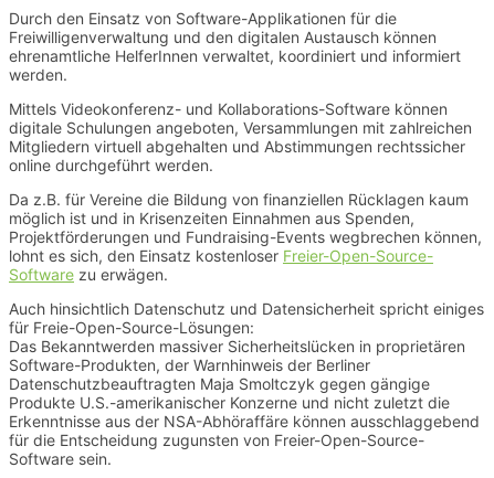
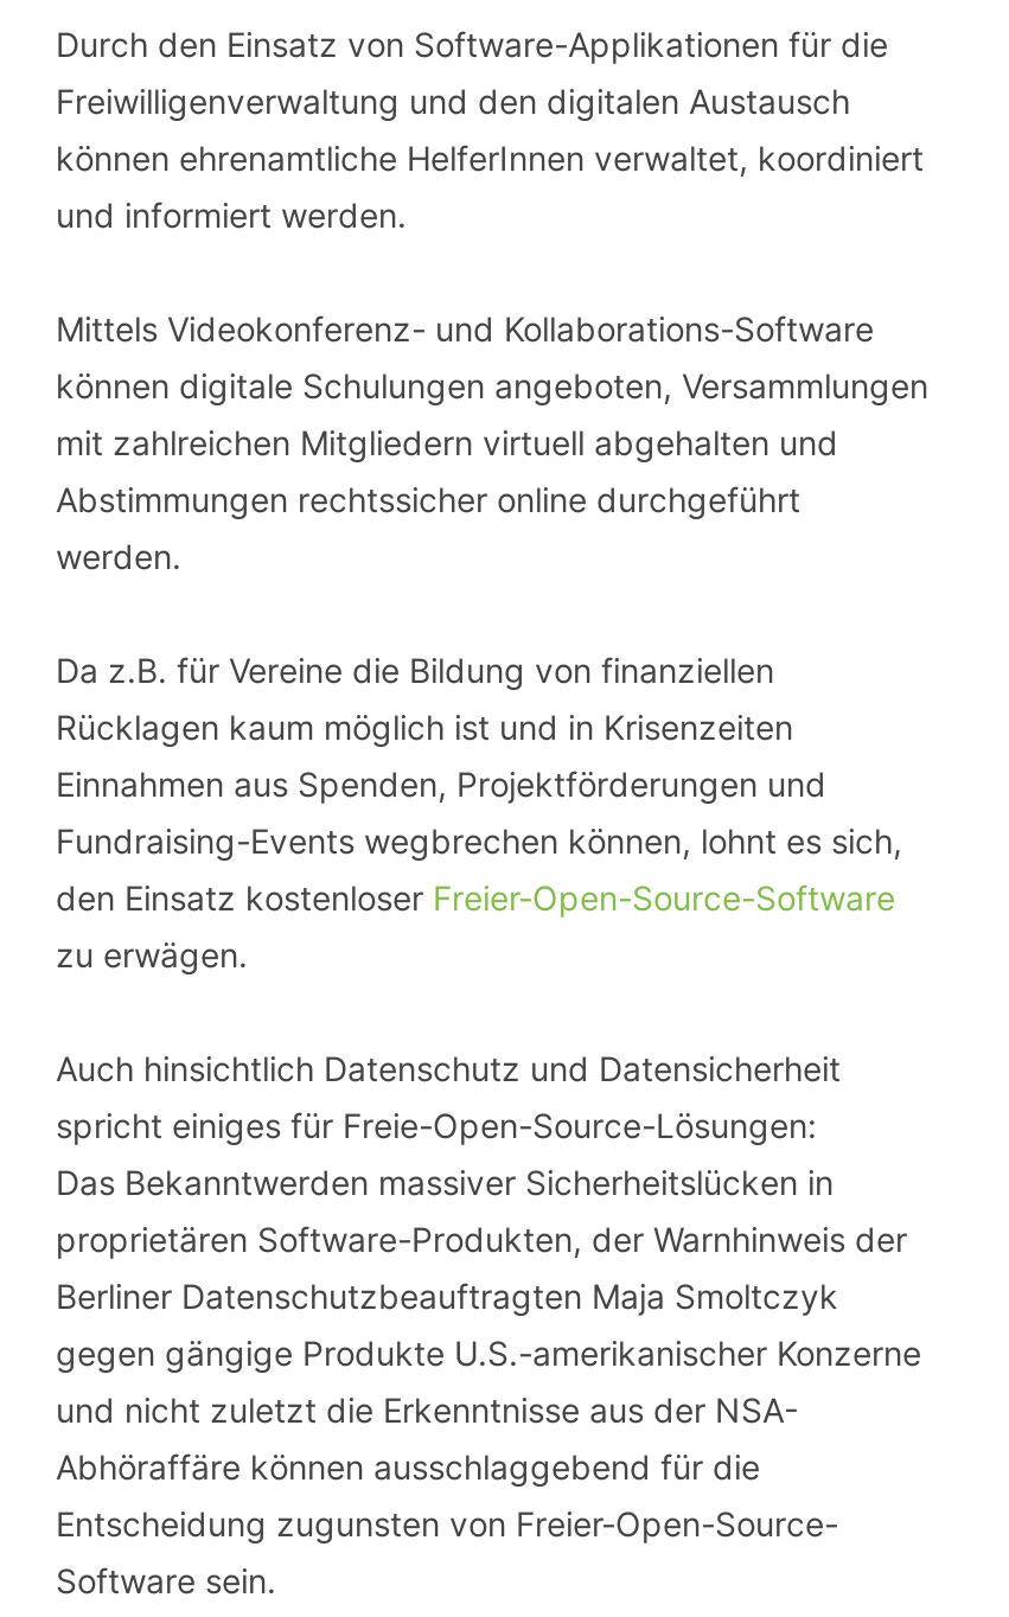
[9,28,461,66] Freiwilligenverwaltung und den digitalen Austausch können | ehrenamtliche HelferInnen verwaltet, koordiniert und informiert -> [56,80,928,519] Freiwilligenverwaltung und den digitalen Austausch | können ehrenamtliche HelferInnen verwaltet, koordiniert | und informiert werden. | Mittels Videokonferenz- und Kollaborations-Software | können digitale Schulungen angeboten, Versammlungen | mit zahlreichen Mitgliedern virtuell abgehalten und | Abstimmungen rechtssicher online durchgeführt
[9,100,484,450] Mittels Videokonferenz- und Kollaborations-Software können | digitale Schulungen angeboten, Versammlungen mit zahlreichen | Mitgliedern virtuell abgehalten und Abstimmungen rechtssicher | online durchgeführt werden. | Da z.B. für Vereine die Bildung von finanziellen Rücklagen kaum | möglich ist und in Krisenzeiten Einnahmen aus Spenden, | Projektförderungen und Fundraising-Events wegbrechen können, | lohnt es sich, den Einsatz kostenloser Freier-Open-Source- | Software zu erwägen. | Auch hinsichtlich Datenschutz und Datensicherheit spricht einiges | für Freie-Open-Source-Lösungen: | Das Bekanntwerden massiver Sicherheitslücken in proprietären | Software-Produkten, der Warnhinweis der Berliner | Datenschutzbeauftragten Maja Smoltczyk gegen gängige | Produkte U.S.-amerikanischer Konzerne und nicht zuletzt die | Erkenntnisse aus der NSA-Abhöraffäre können ausschlaggebend | für die Entscheidung zugunsten von Freier-Open-Source- -> [56,649,921,1543] Da z.B. für Vereine die Bildung von finanziellen | Rücklagen kaum möglich ist und in Krisenzeiten | Einnahmen aus Spenden, Projektförderungen und | Fundraising-Events wegbrechen können, lohnt es sich, | den Einsatz kostenloser Freier-Open-Source-Software | zu erwägen. | Auch hinsichtlich Datenschutz und Datensicherheit | spricht einiges für Freie-Open-Source-Lösungen: | Das Bekanntwerden massiver Sicherheitslücken in | proprietären Software-Produkten, der Warnhinweis der | Berliner Datenschutzbeauftragten Maja Smoltczyk | gegen gängige Produkte U.S.-amerikanischer Konzerne | und nicht zuletzt die Erkenntnisse aus der NSA- | Abhöraffäre können ausschlaggebend für die | Entscheidung zugunsten von Freier-Open-Source-

